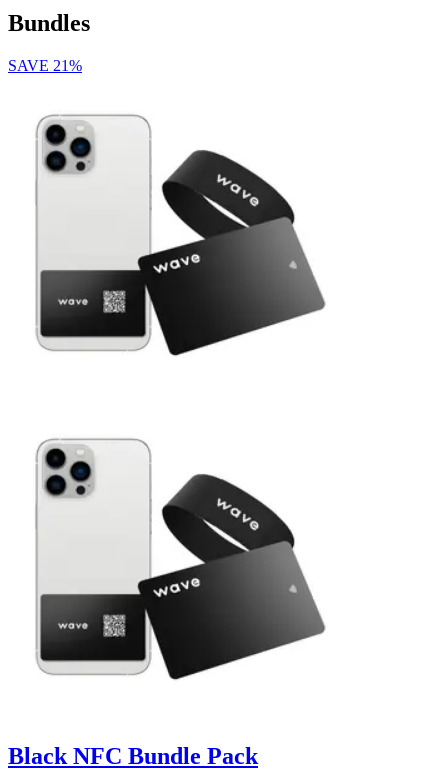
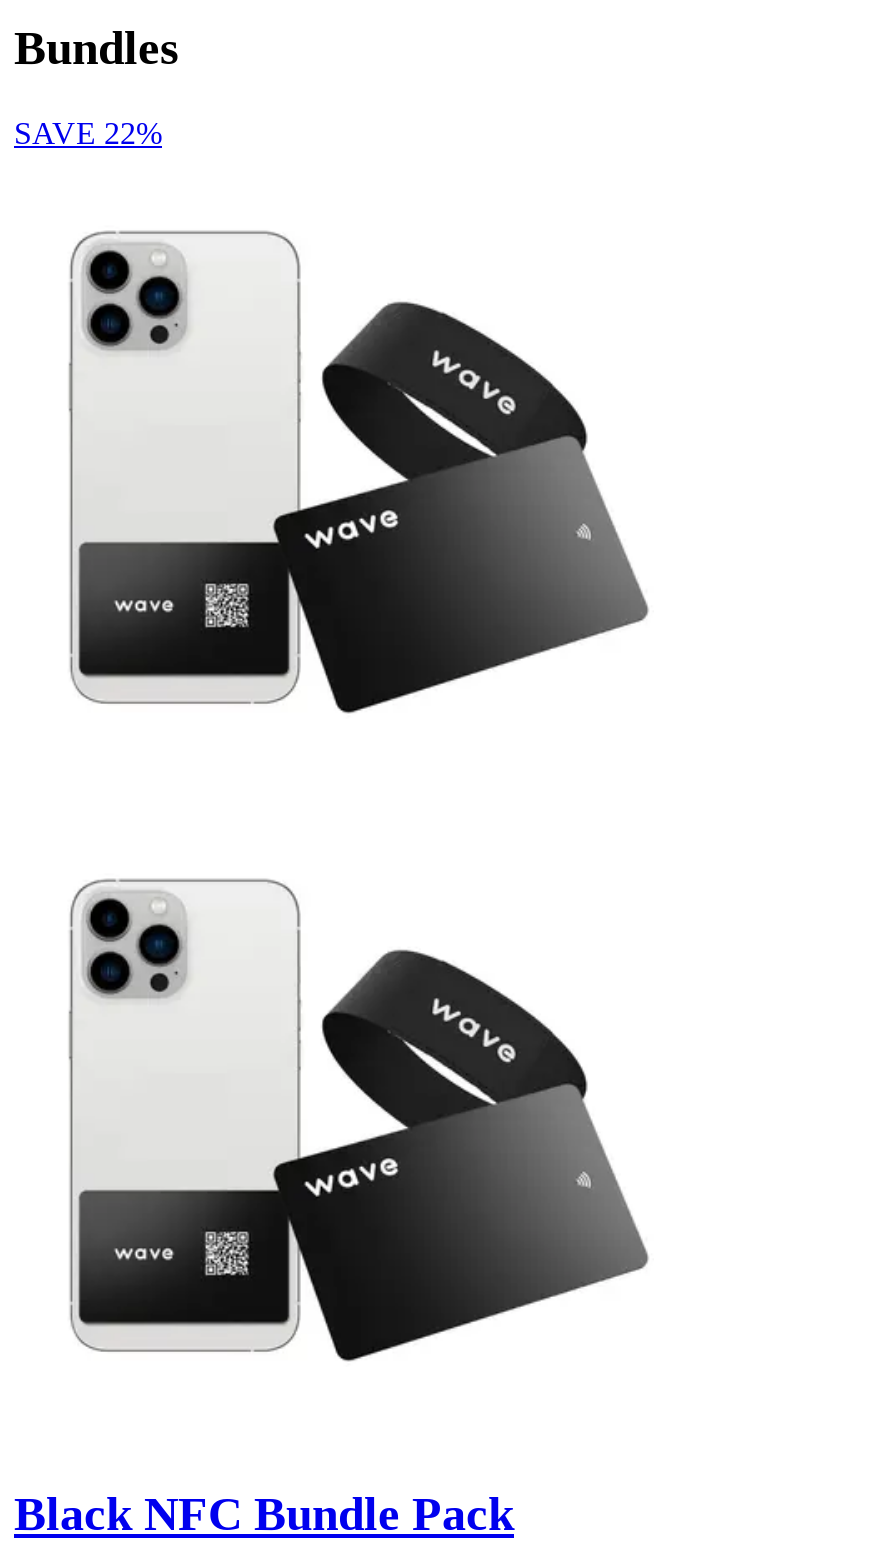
[8,57,82,74] SAVE 21% -> [14,116,162,150] SAVE 22%

